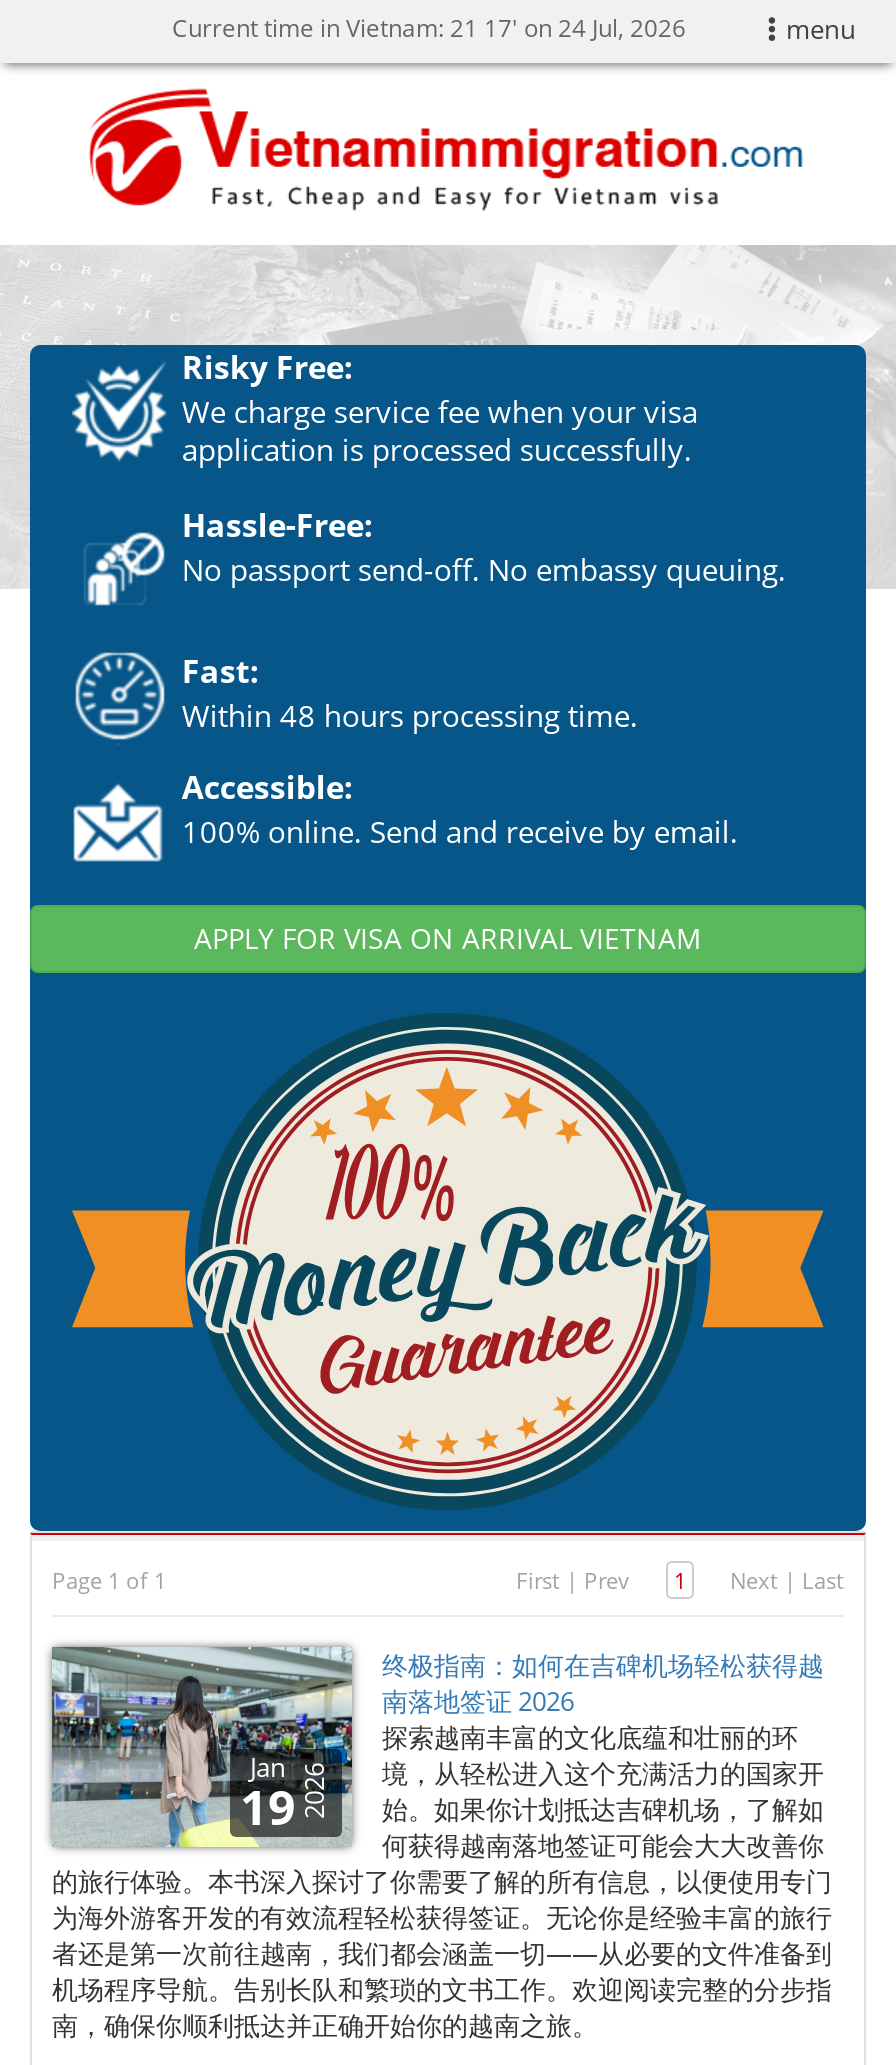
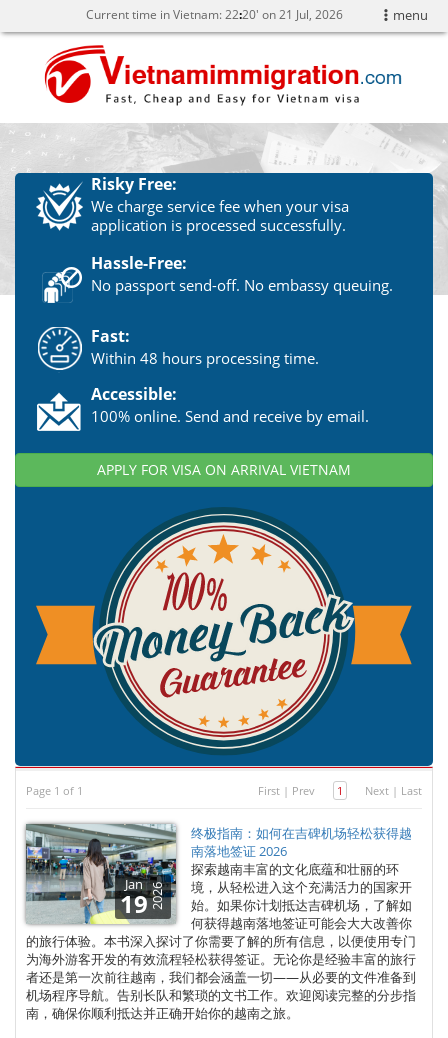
[172,11,686,45] Current time in Vietnam: 21: 17' on 24 Jul, 2026 -> [86,6,343,23] Current time in Vietnam: 22 20' on 21 Jul, 2026

